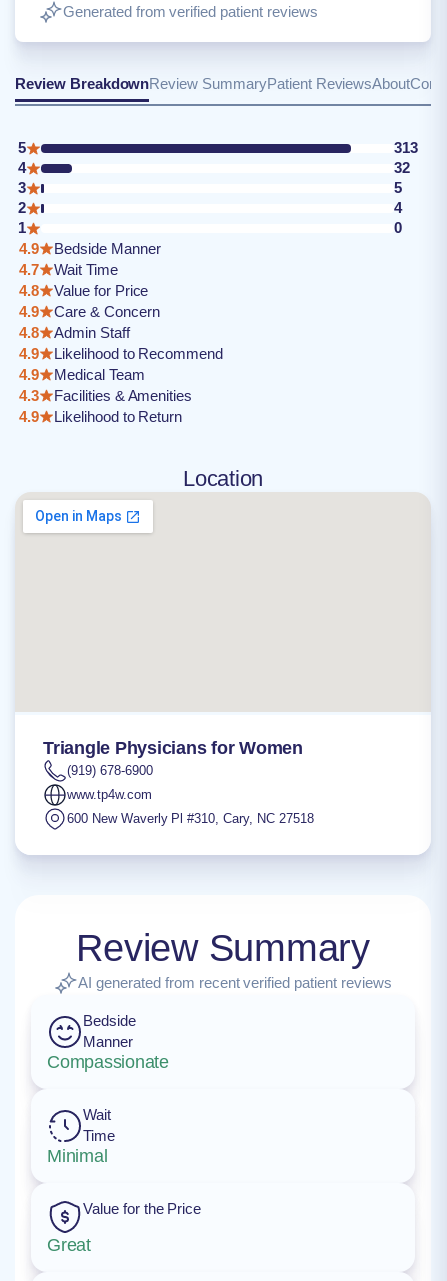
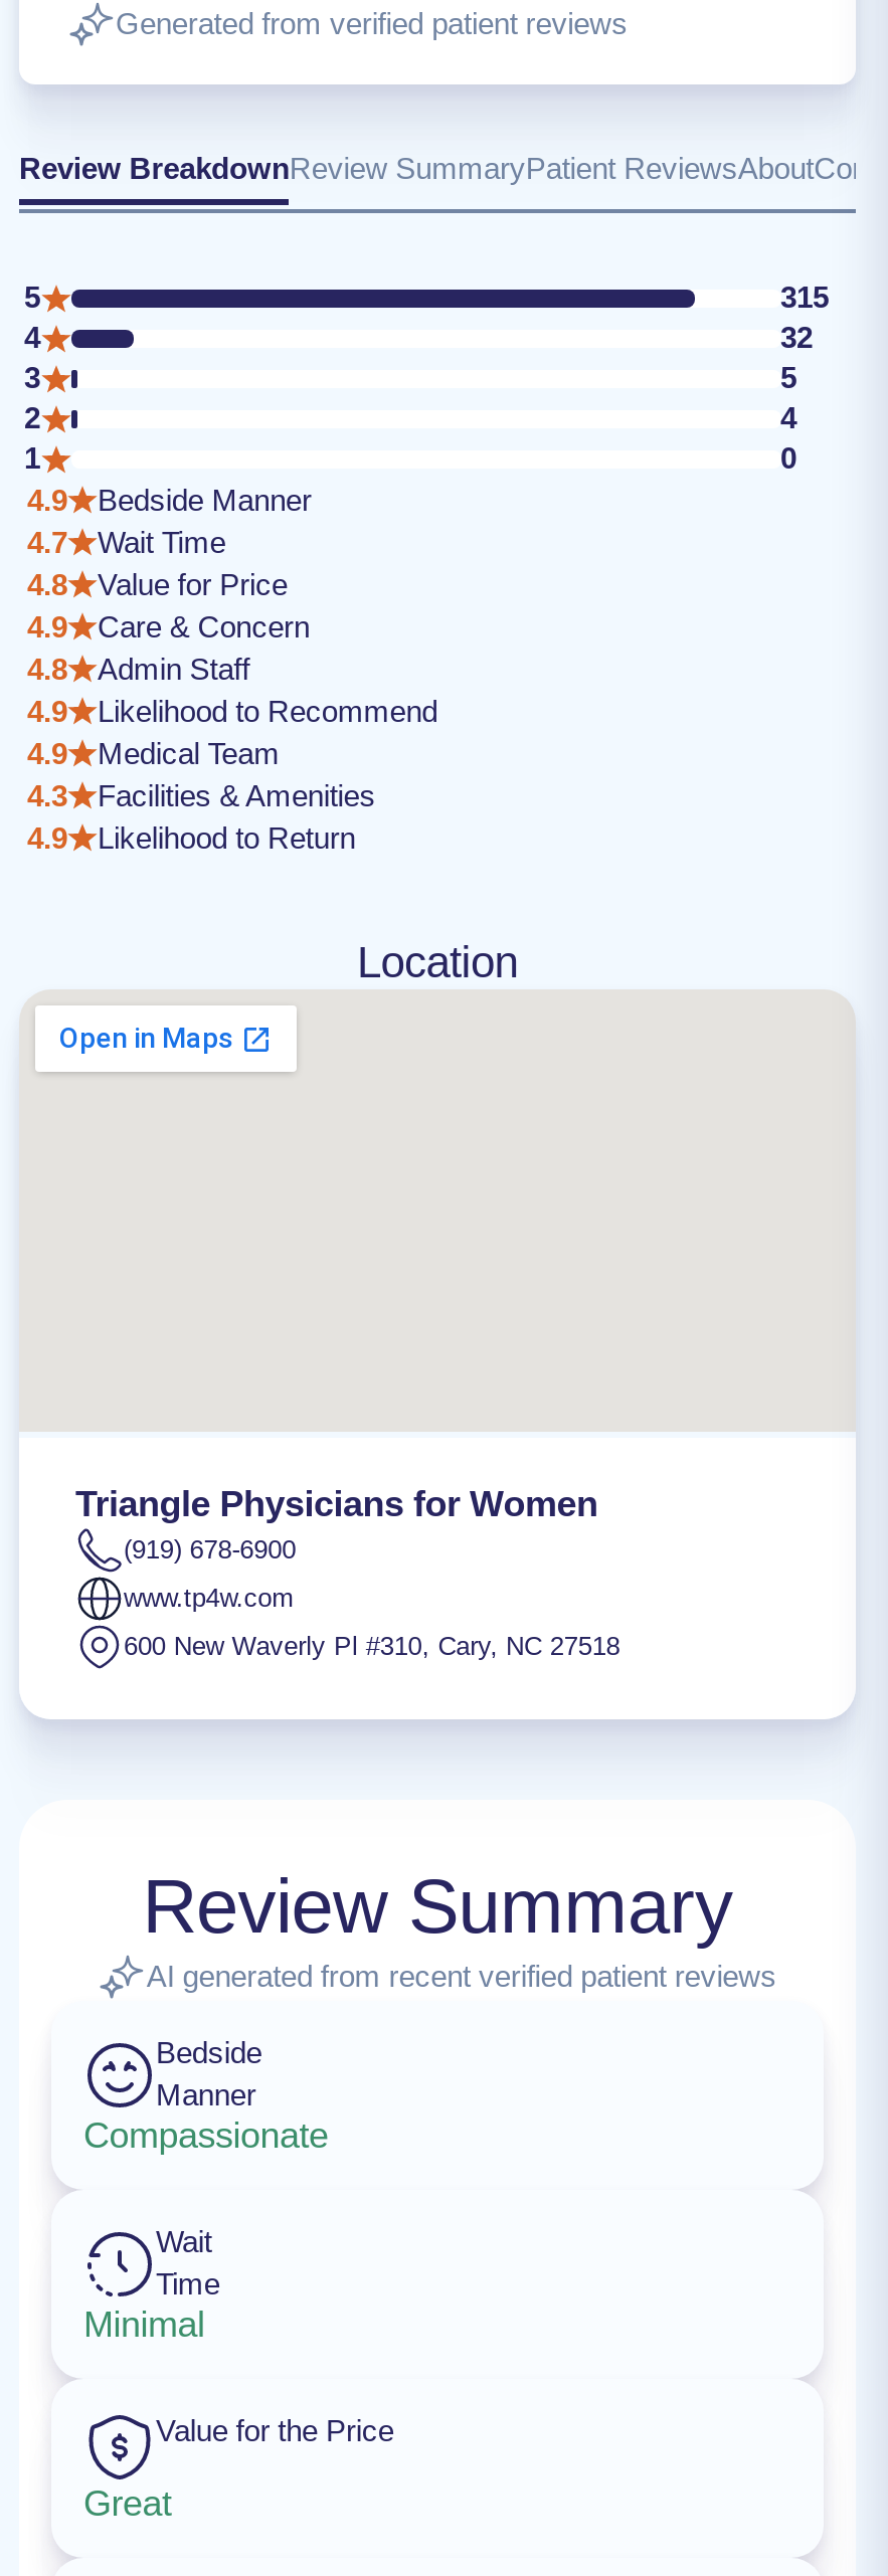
[393,139,417,156] 313 -> [780,280,829,314] 315

